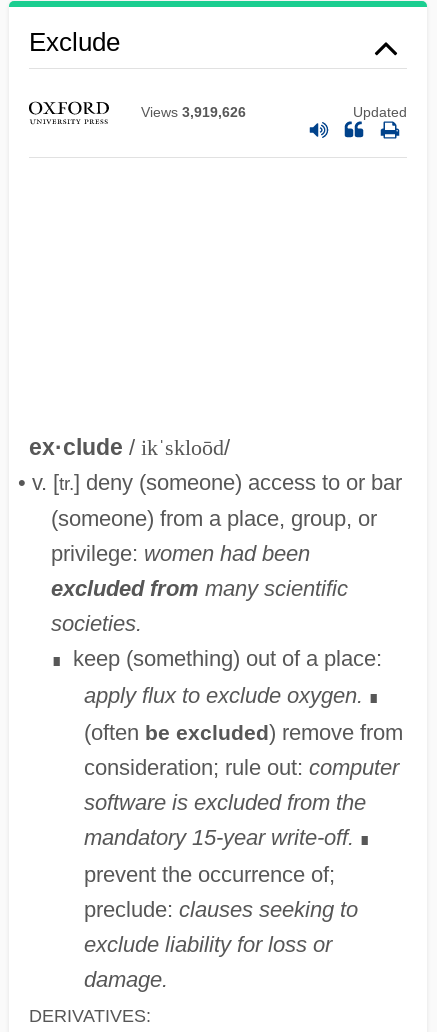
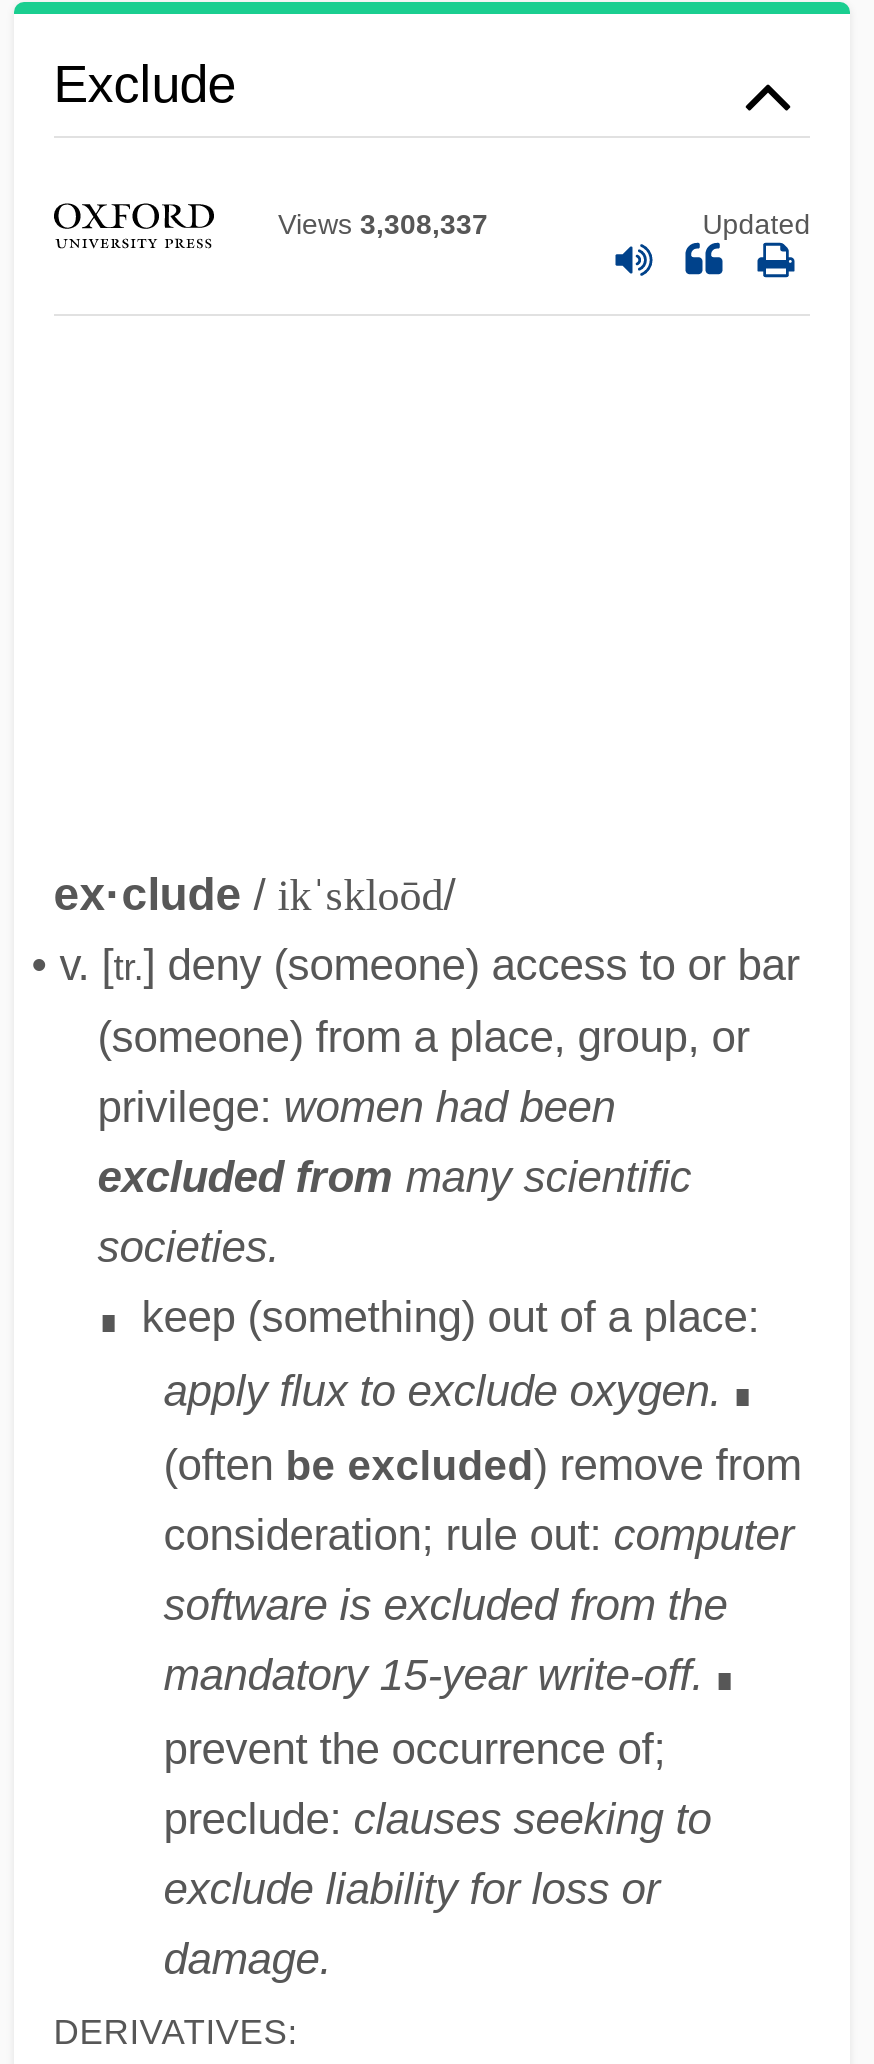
[141,104,246,120] Views 3,919,626 -> [278,209,488,241] Views 3,308,337

